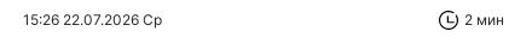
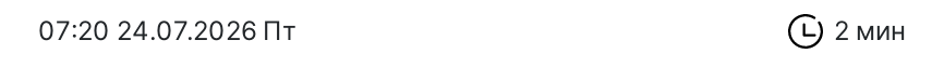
[23,11,162,29] 15:26 22.07.2026 Ср -> [38,14,295,46] 07:20 24.07.2026 Пт

